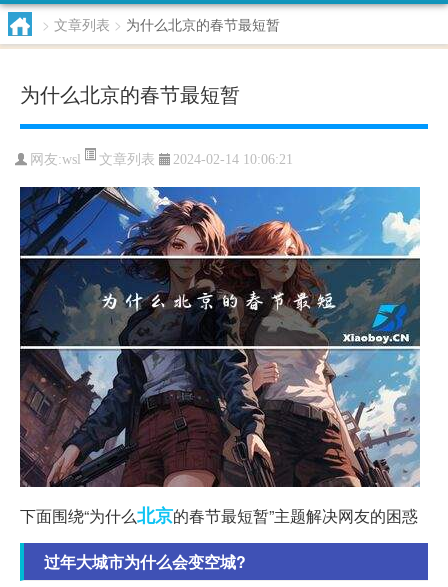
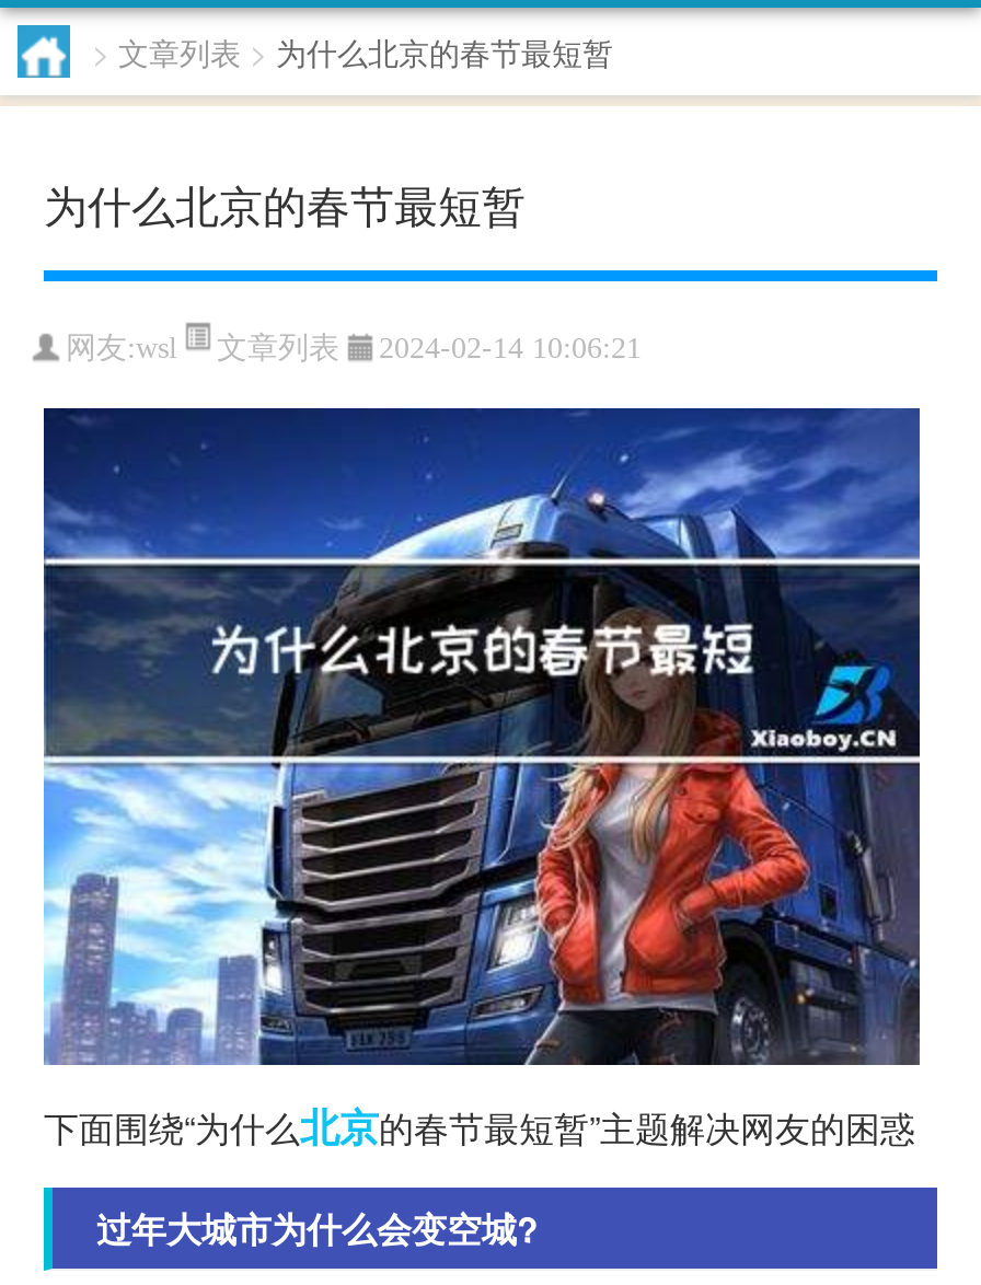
[19,186,421,488] [image] -> [42,406,922,1067] [image]

